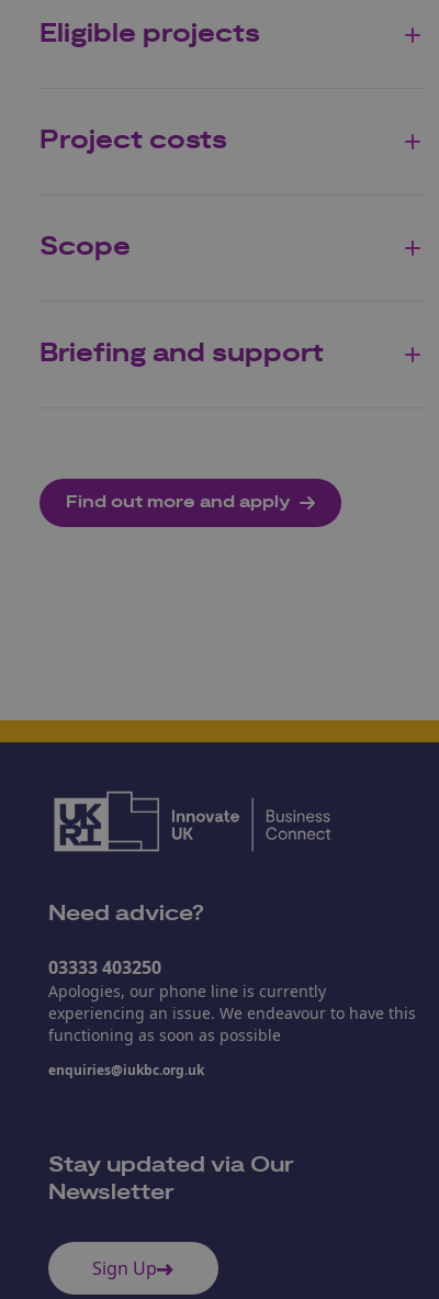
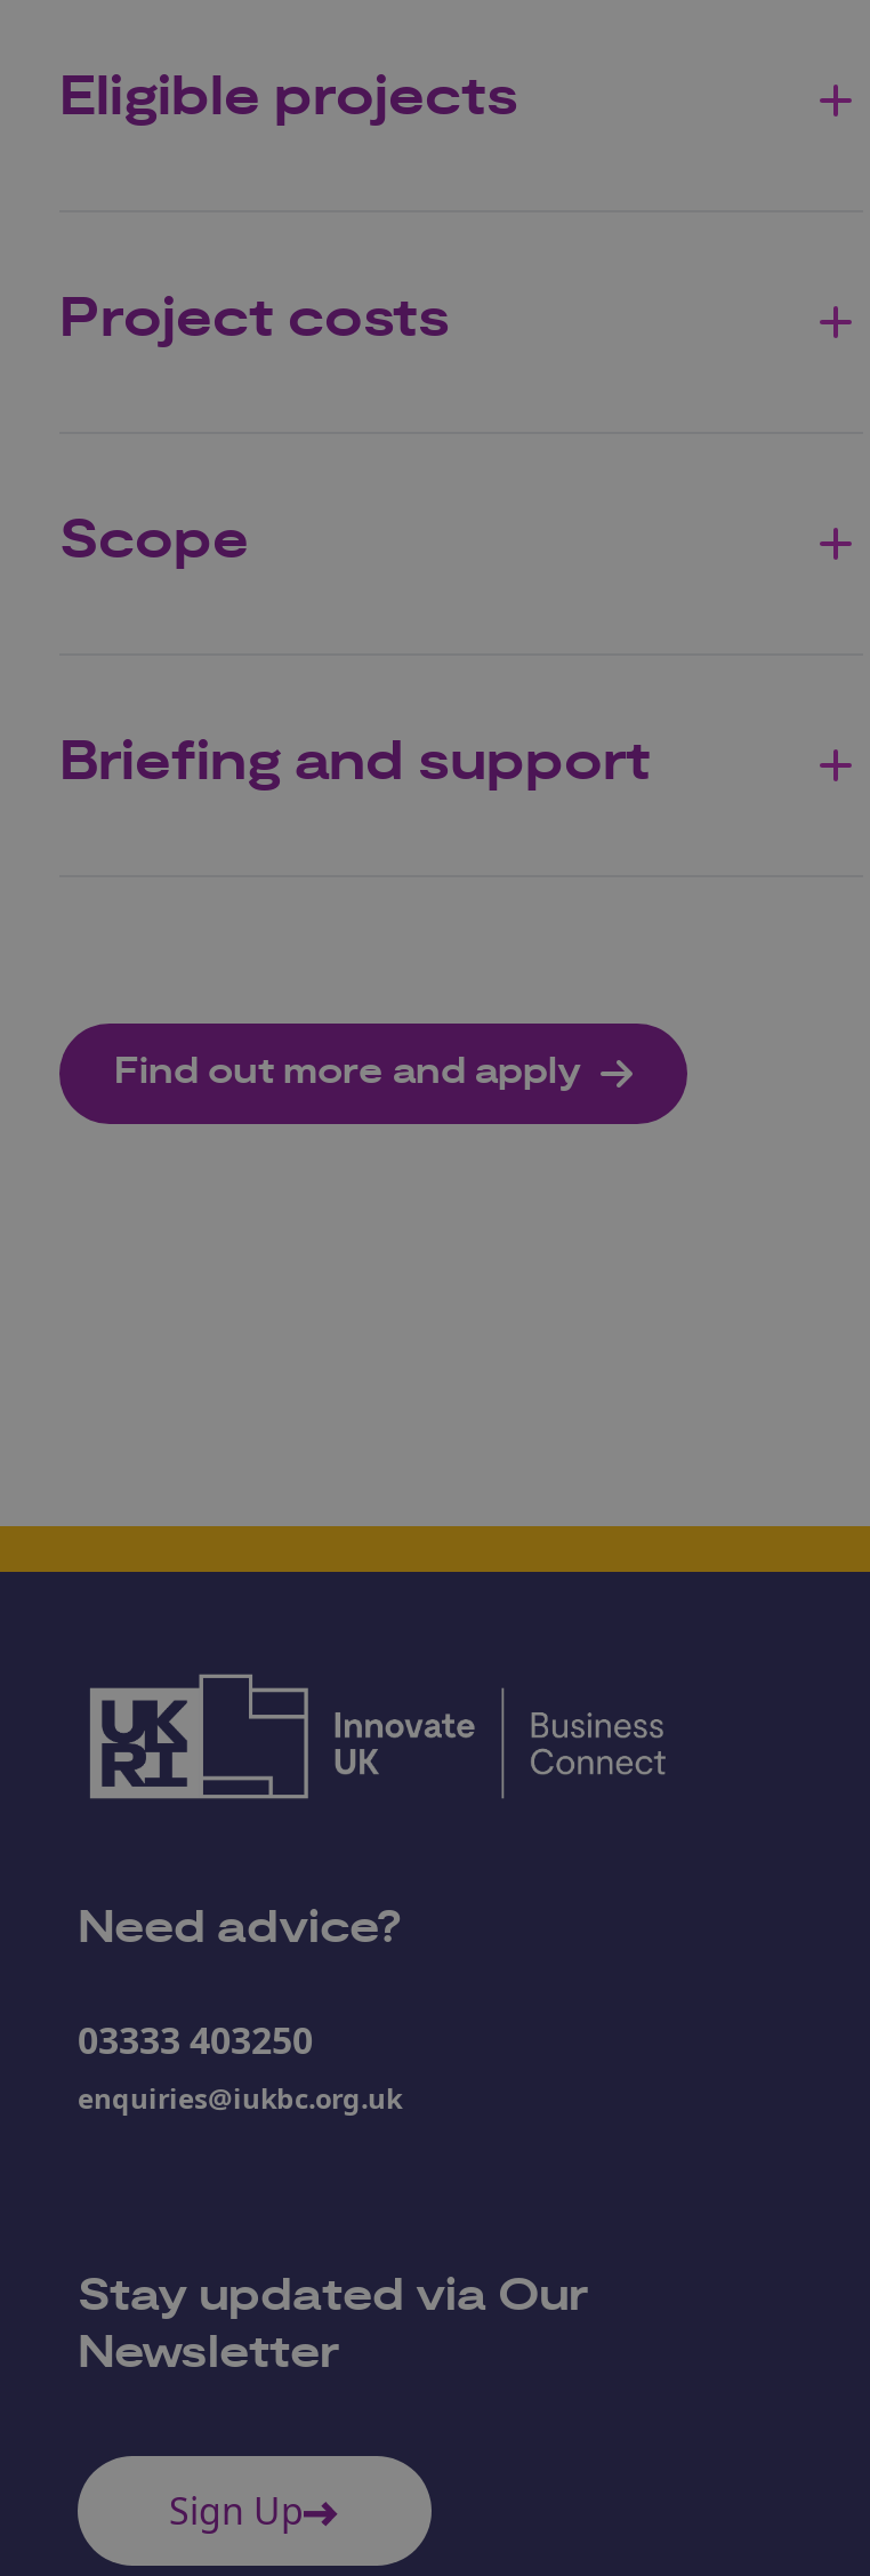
[48,981,416,1045] Apologies, our phone line is currently | experiencing an issue. We endeavour to have this | functioning as soon as possible -> none

